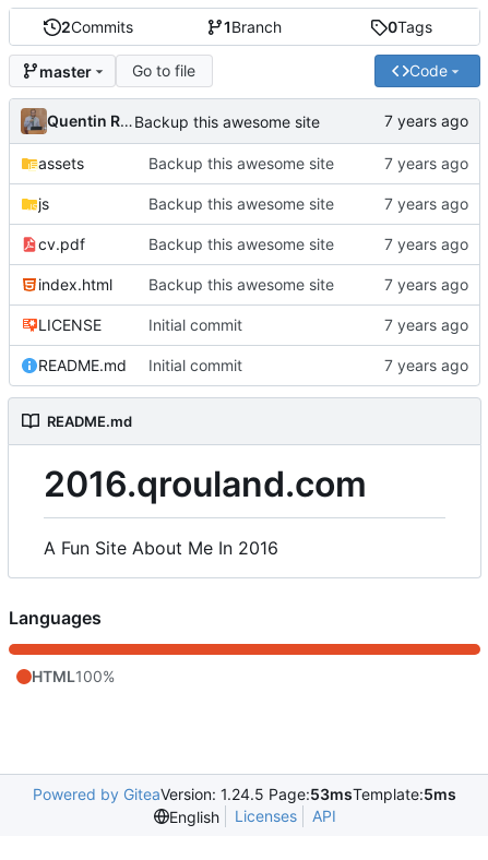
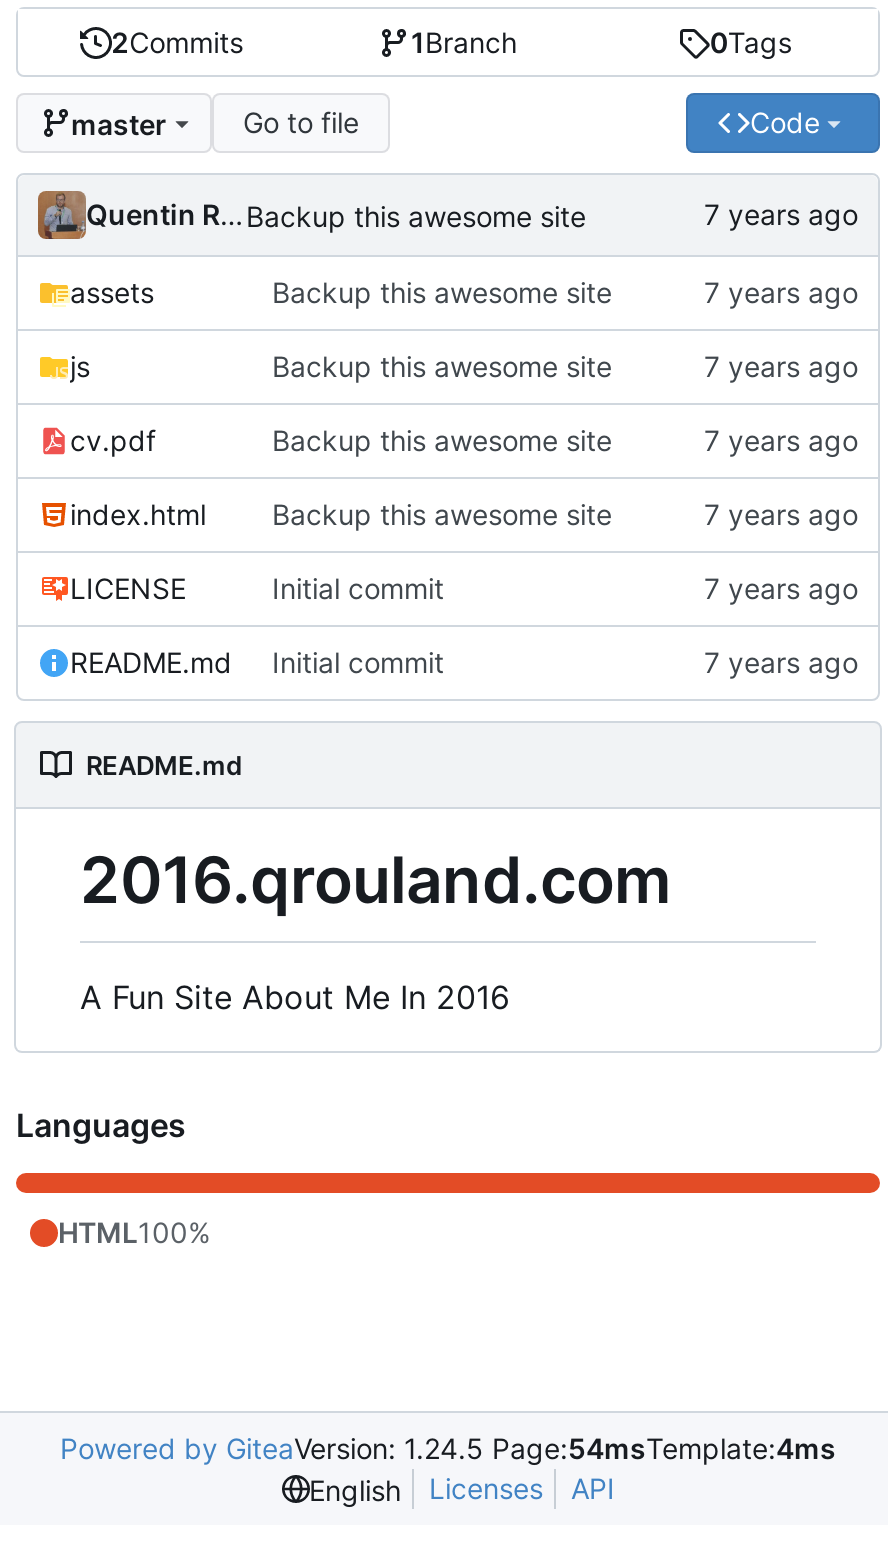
[33,785,456,803] Powered by GiteaVersion: 1.24.5 Page:53msTemplate:5ms -> [60,1431,836,1465] Powered by GiteaVersion: 1.24.5 Page:54msTemplate:4ms

